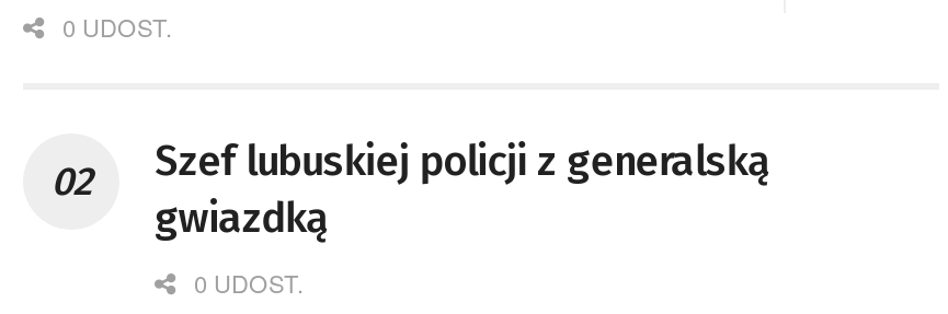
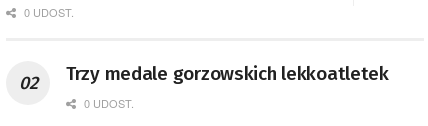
[155,135,769,243] Szef lubuskiej policji z generalską | gwiazdką -> [66,62,389,85] Trzy medale gorzowskich lekkoatletek

